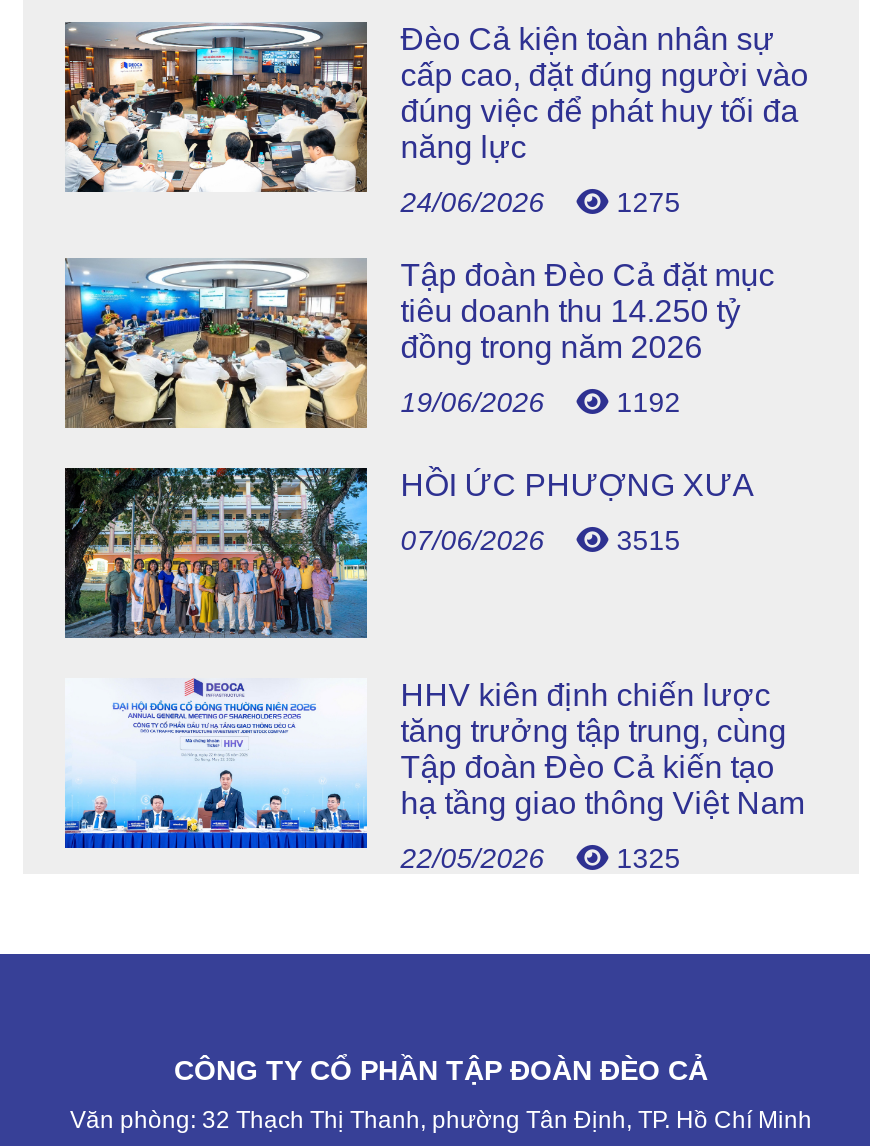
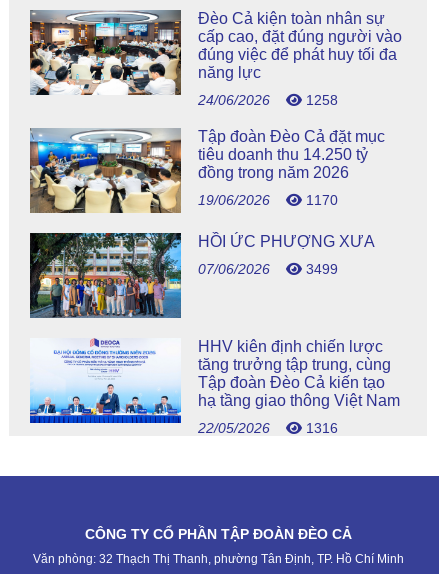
[401,186,681,218] 24/06/2026 1275 -> [198,92,338,108] 24/06/2026 1258
[401,386,681,418] 19/06/2026 1192 -> [198,192,338,208] 19/06/2026 1170
[401,524,681,556] 07/06/2026 3515 -> [198,261,338,277] 07/06/2026 3499
[401,843,681,875] 22/05/2026 1325 -> [198,420,338,436] 22/05/2026 1316

